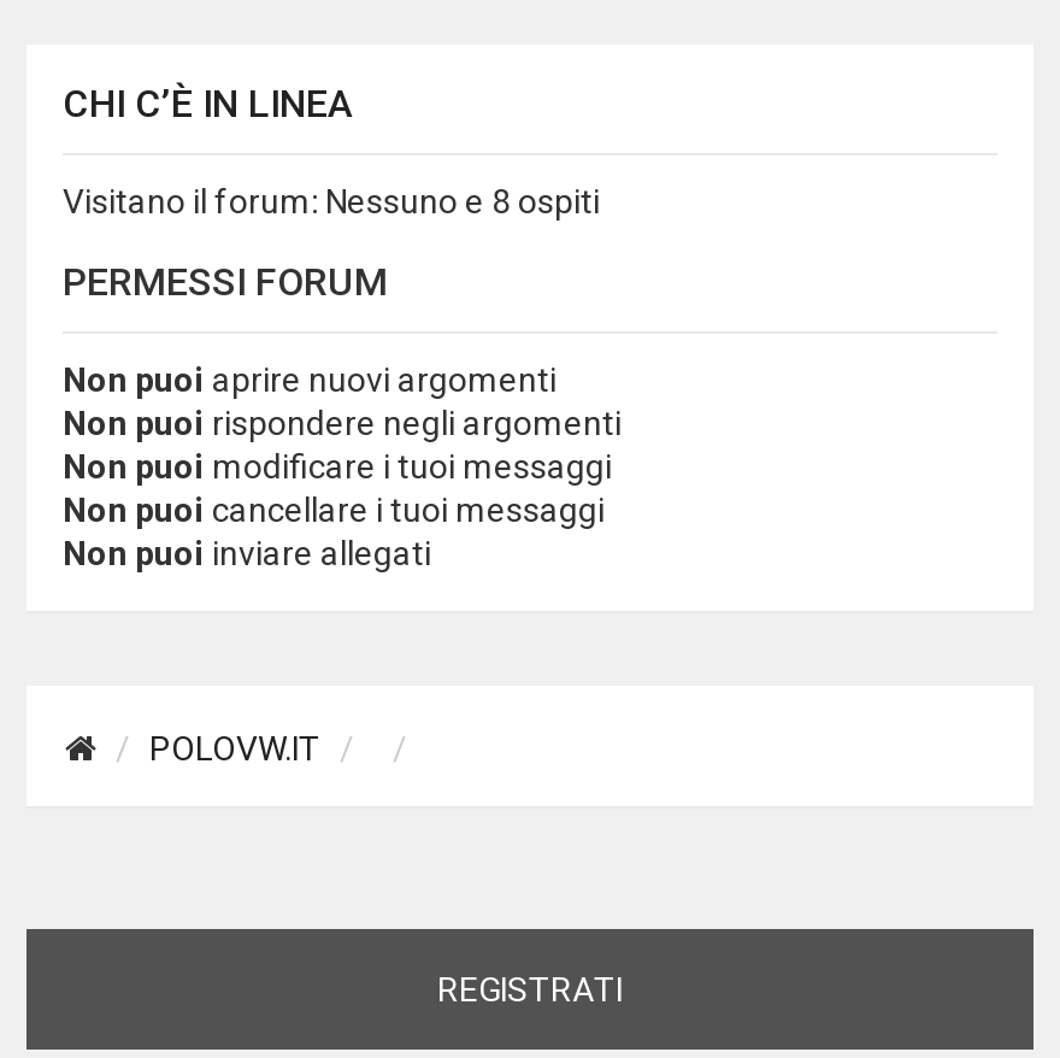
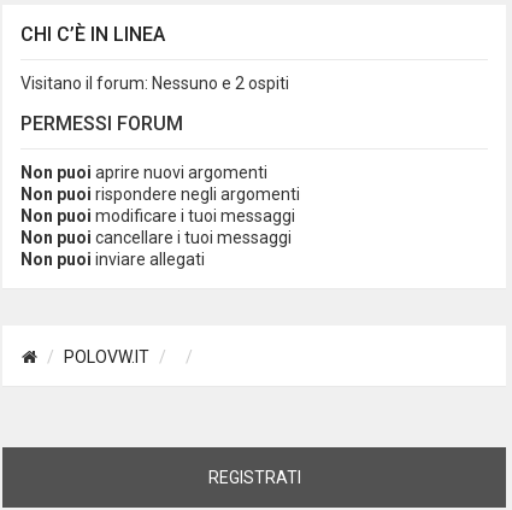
[63,182,600,221] Visitano il forum: Nessuno e 8 ospiti -> [20,74,289,93] Visitano il forum: Nessuno e 2 ospiti

